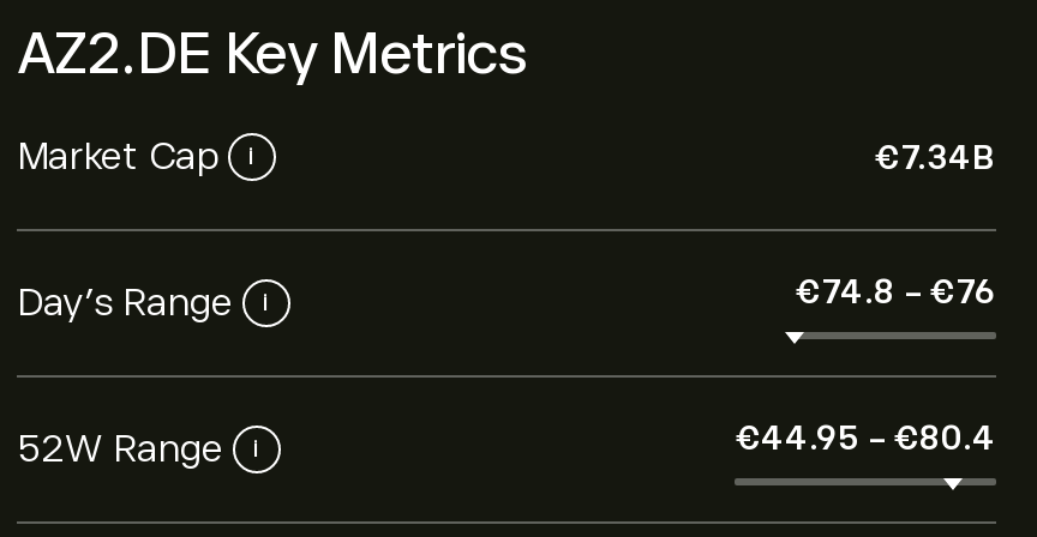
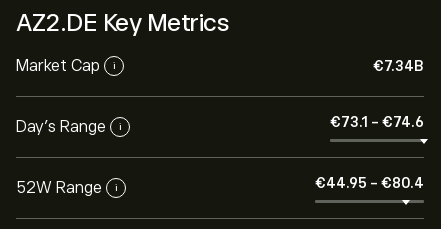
[795,271,996,309] €74.8 - €76 -> [330,113,424,129] €73.1 - €74.6

